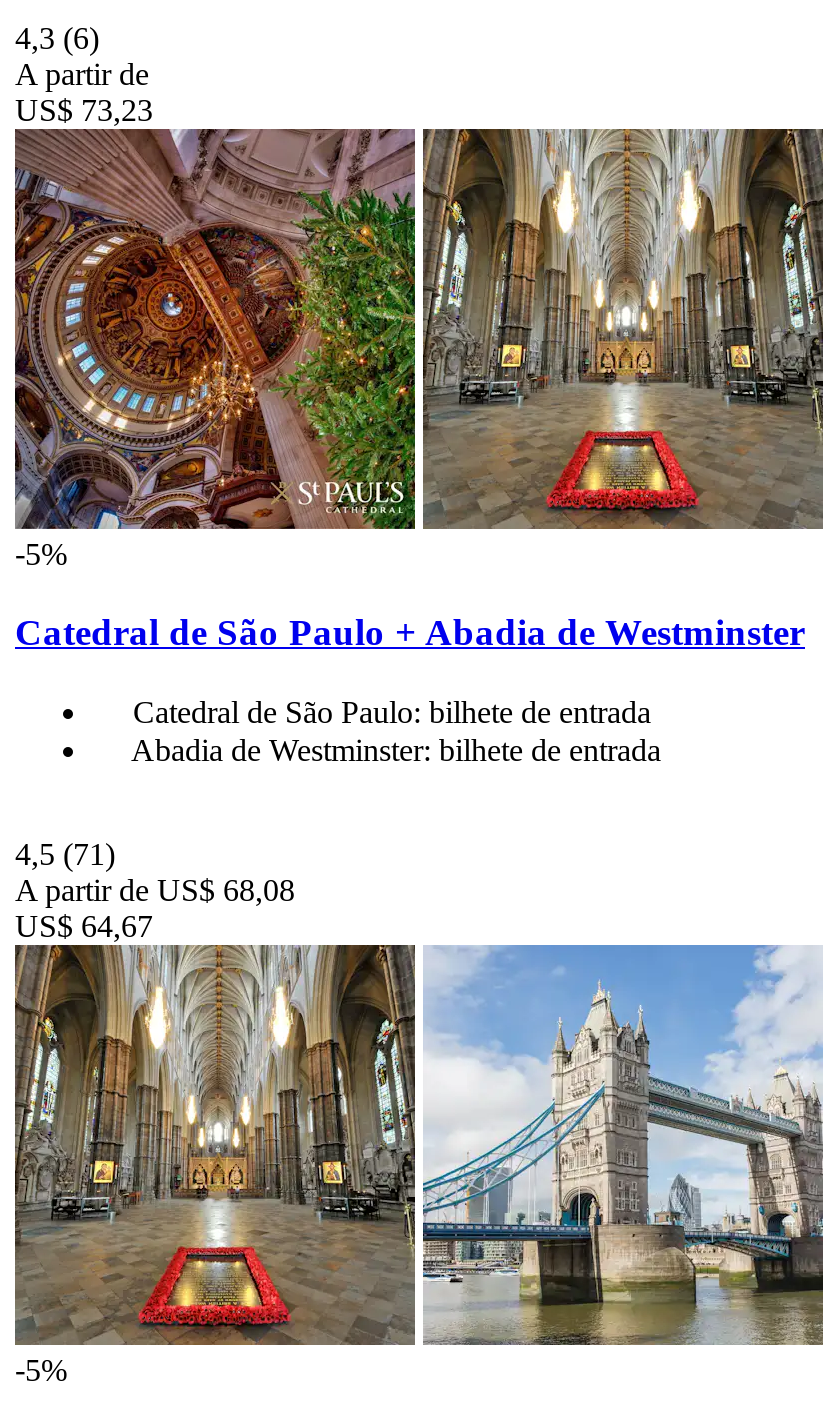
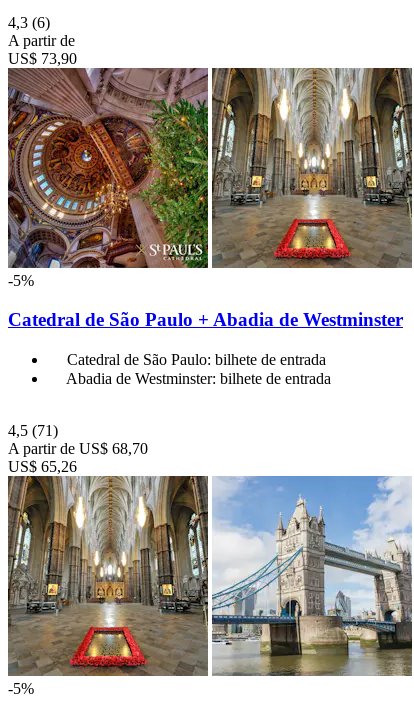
[15,93,153,127] US$ 73,23 -> [8,50,77,67] US$ 73,90
[15,872,295,906] A partir de US$ 68,08 -> [8,440,148,457] A partir de US$ 68,70
[15,908,153,942] US$ 64,67 -> [8,458,77,475] US$ 65,26

